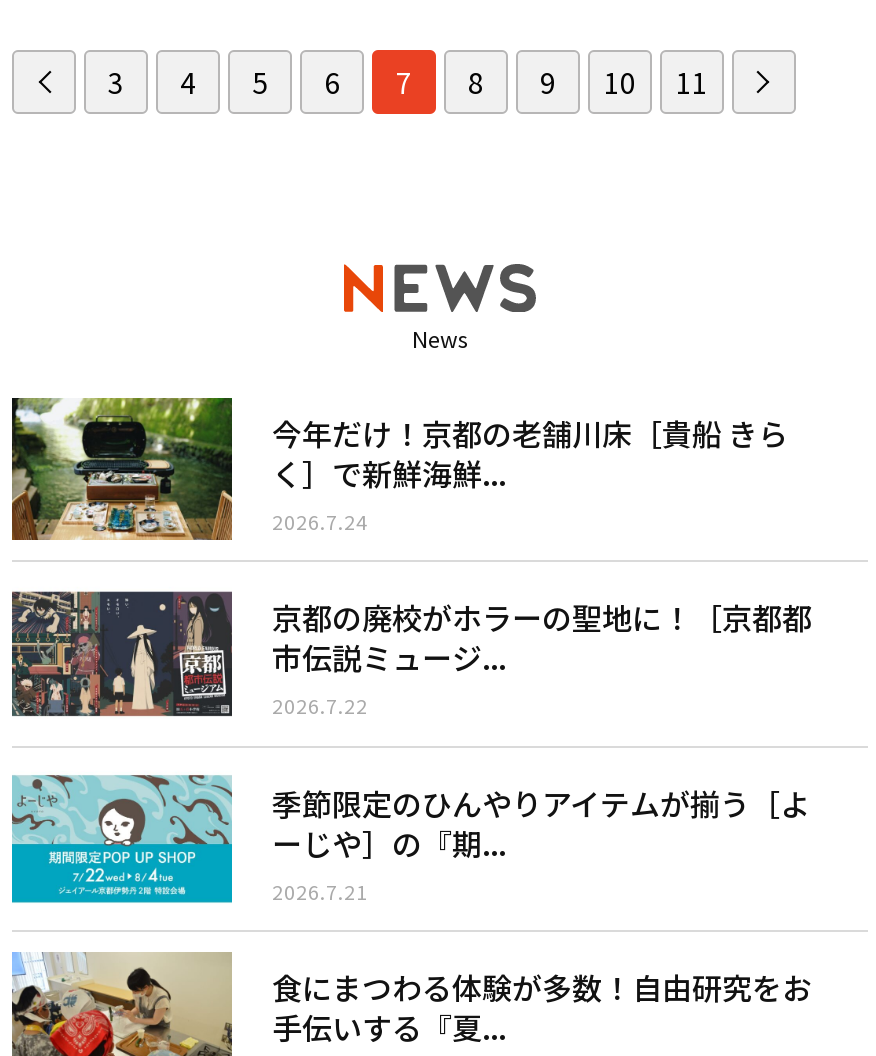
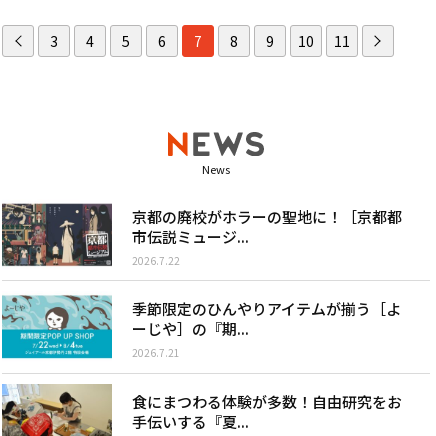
[10,396,788,542] [image] | 今年だけ！京都の老舗川床［貴船 きら | く］で新鮮海鮮... | 2026.7.24 -> none

